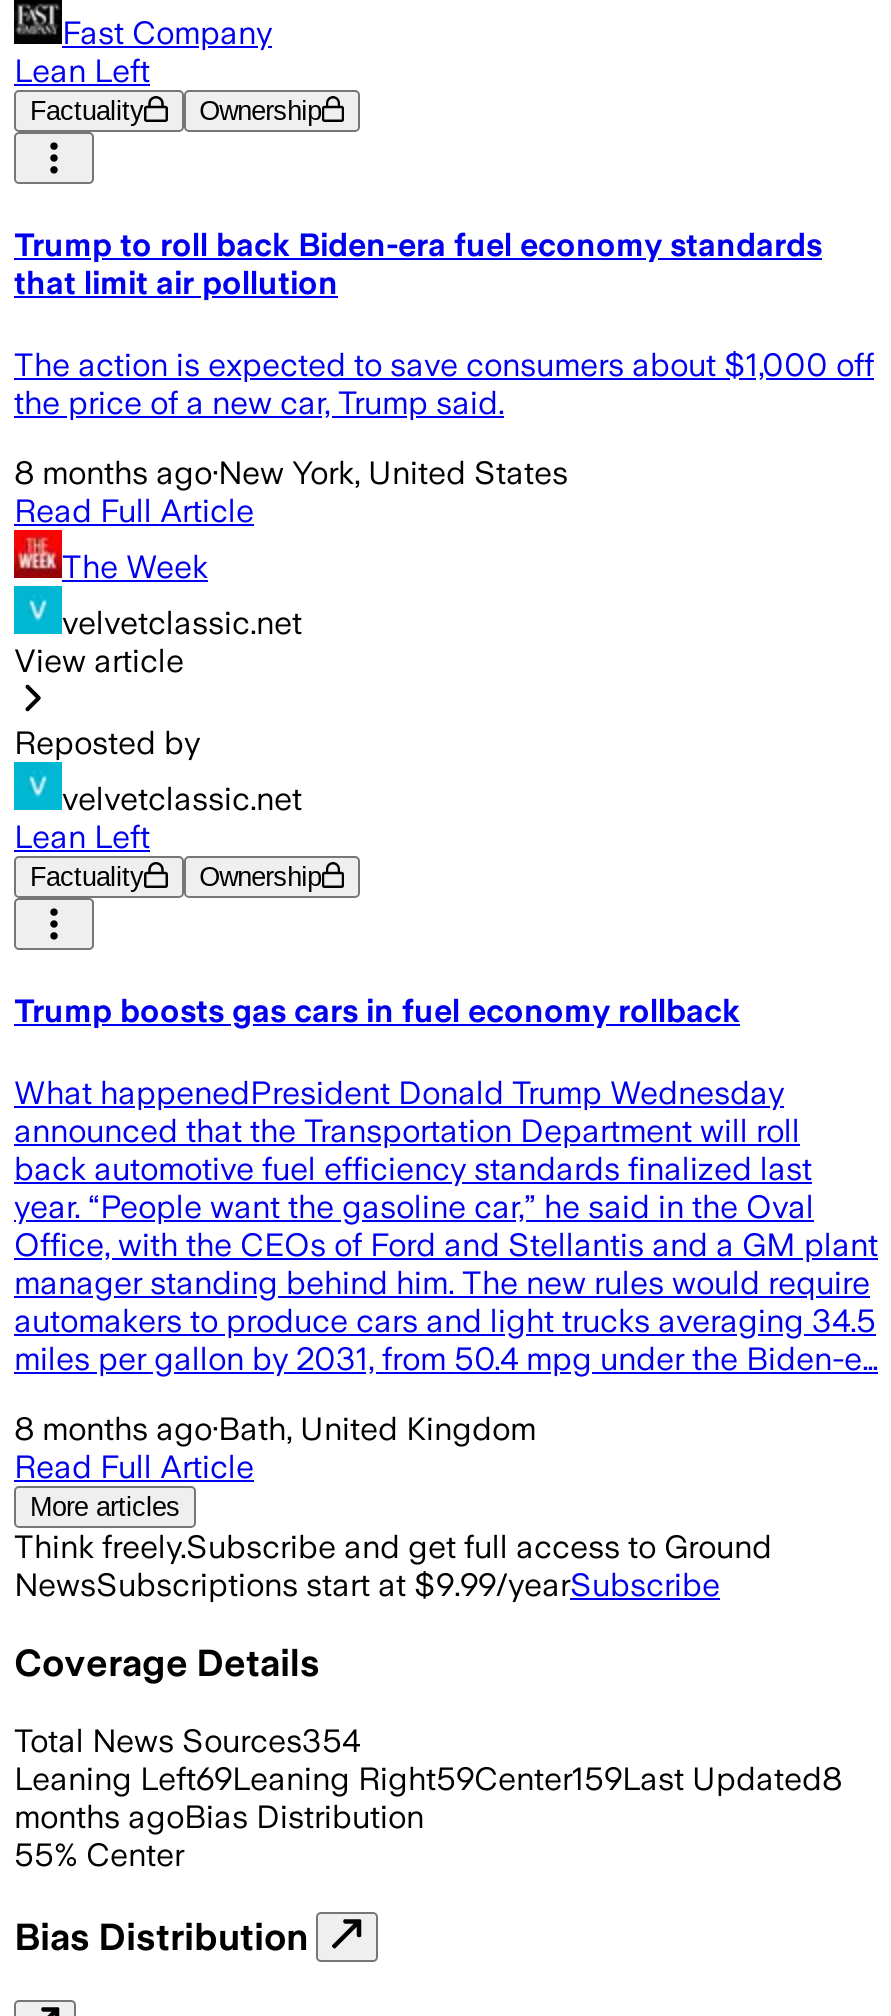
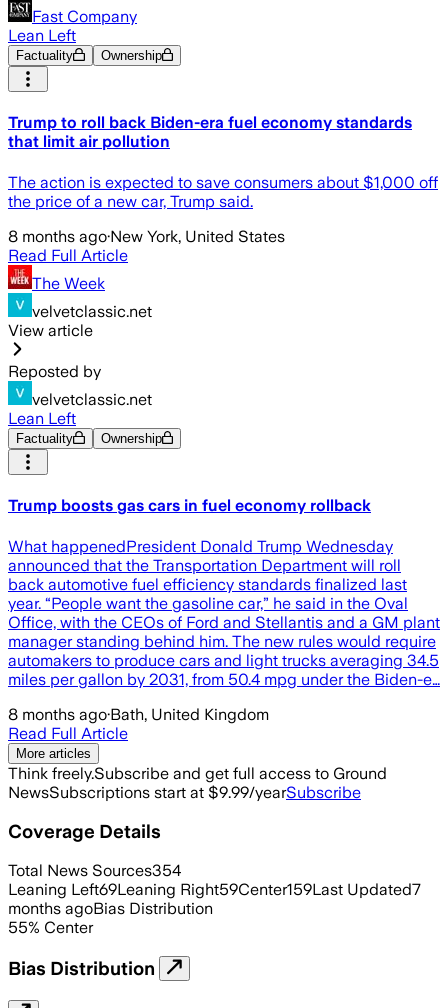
[14,1760,842,1798] Leaning Left69Leaning Right59Center159Last Updated8 -> [8,880,421,899] Leaning Left69Leaning Right59Center159Last Updated7

